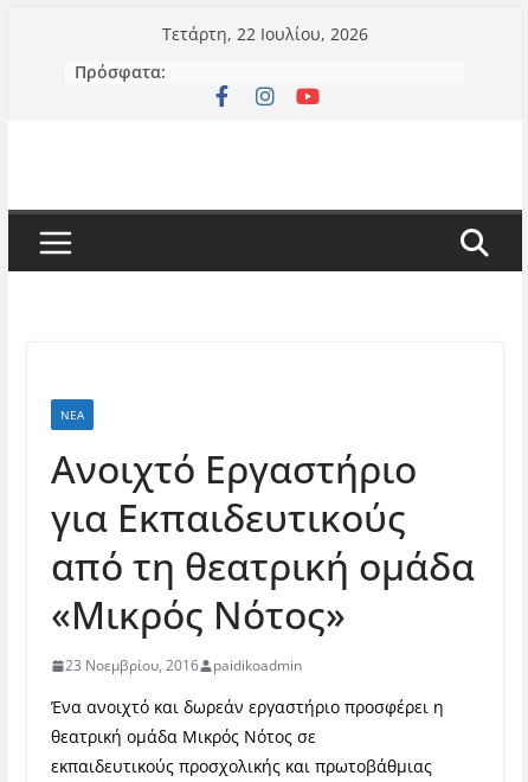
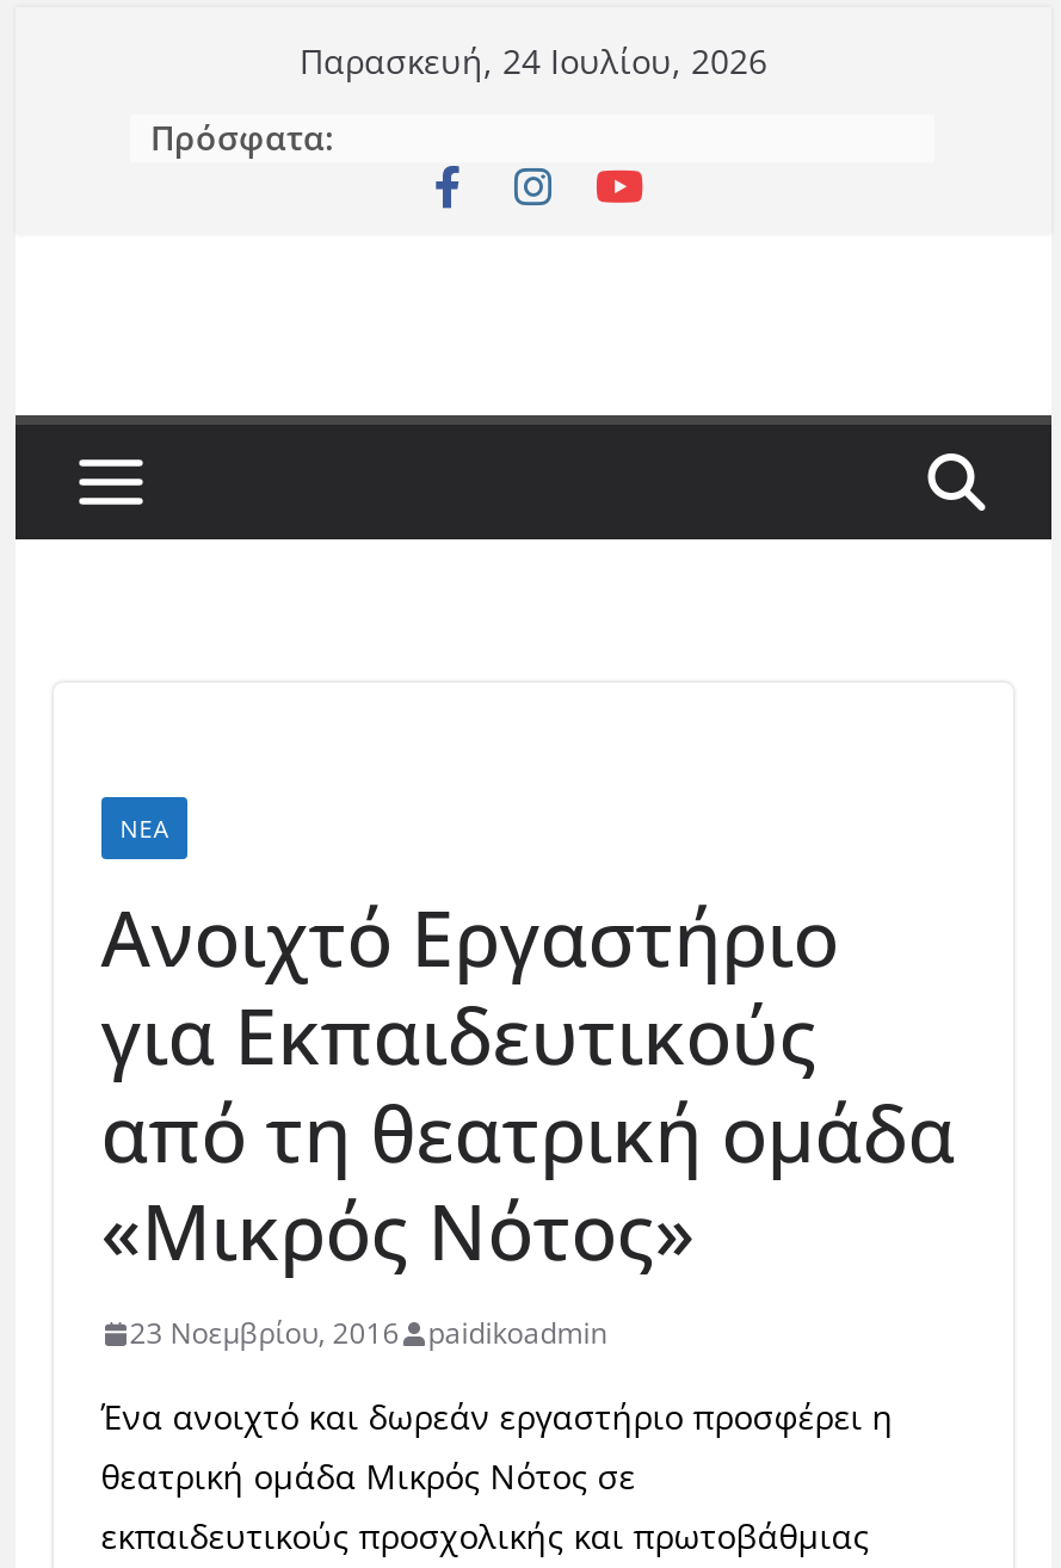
[162,23,368,45] Τετάρτη, 22 Ιουλίου, 2026 -> [300,38,767,84] Παρασκευή, 24 Ιουλίου, 2026

